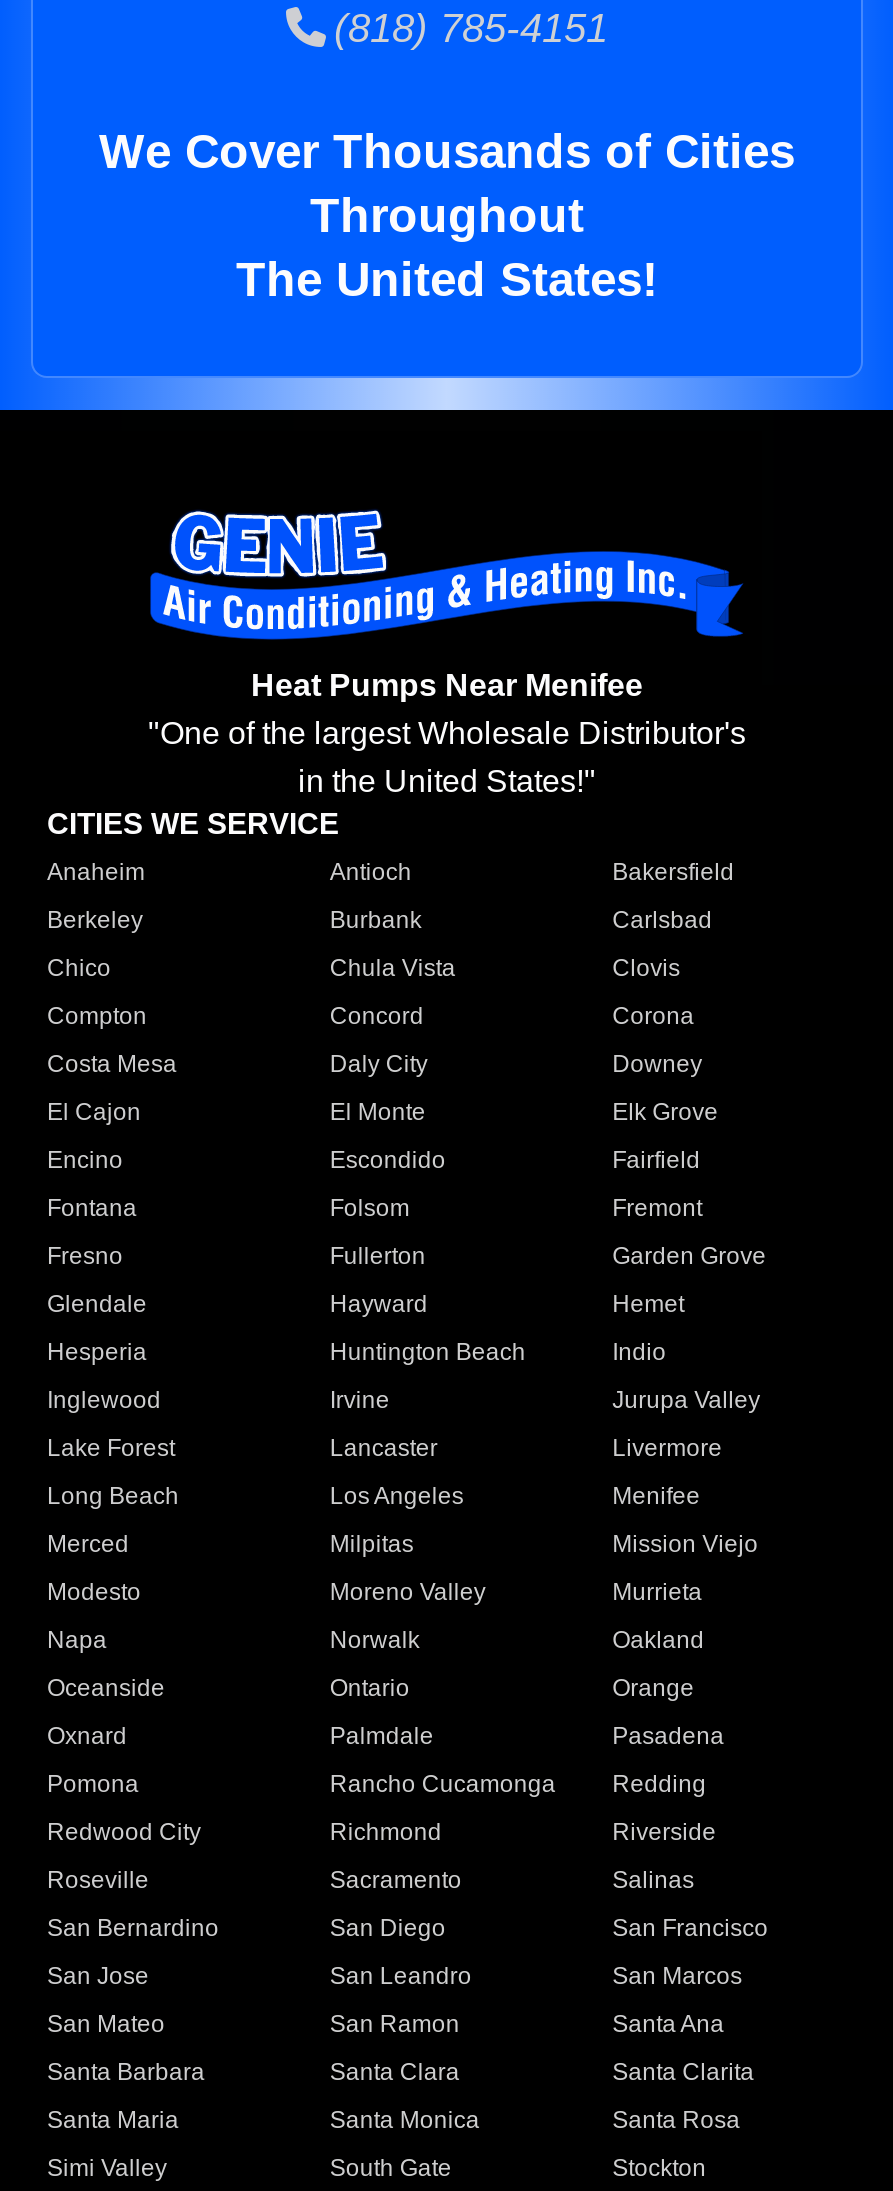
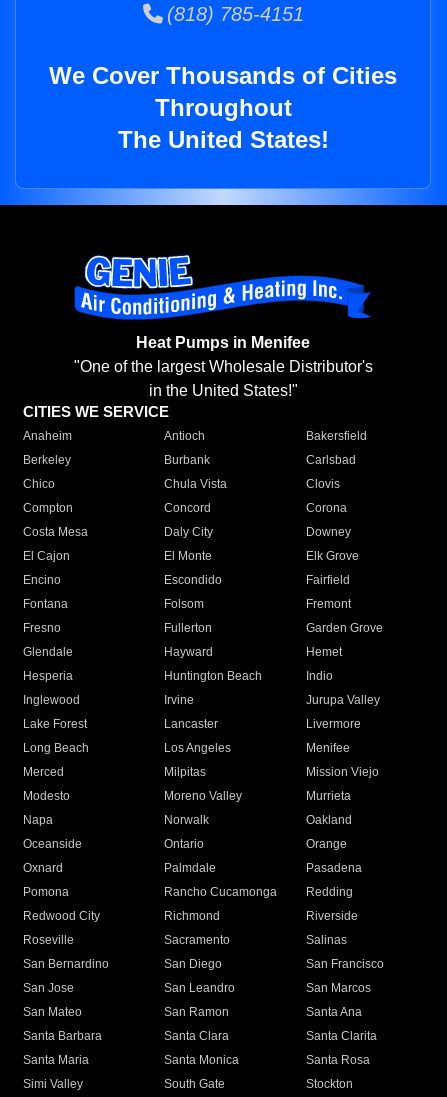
[251,667,643,701] Heat Pumps Near Menifee -> [136,334,310,351] Heat Pumps in Menifee

